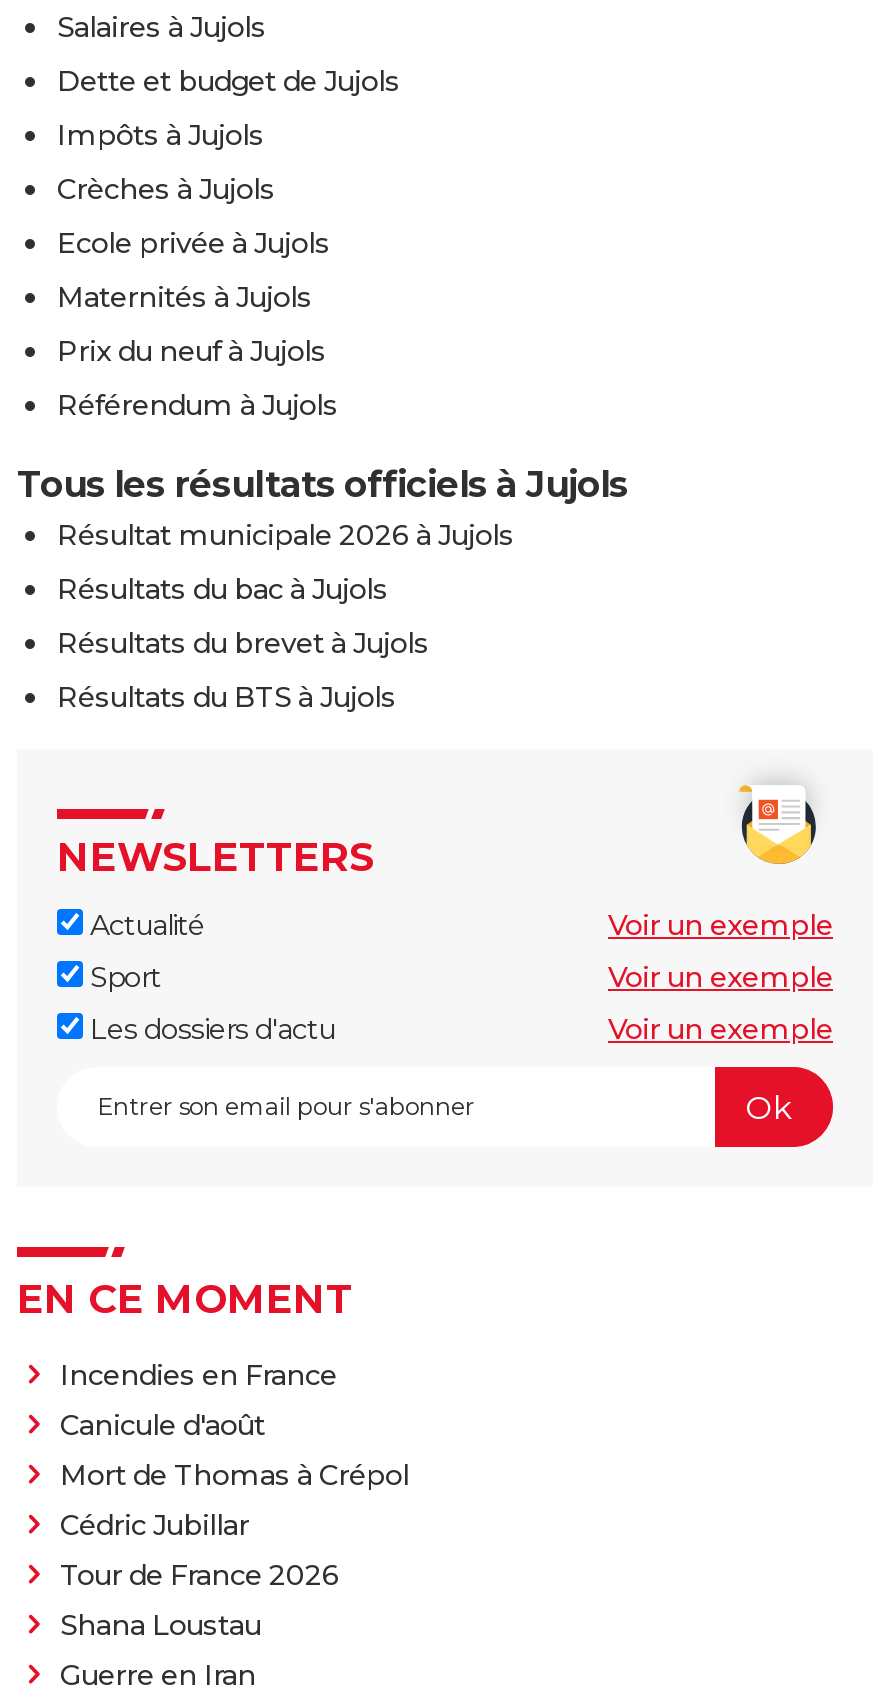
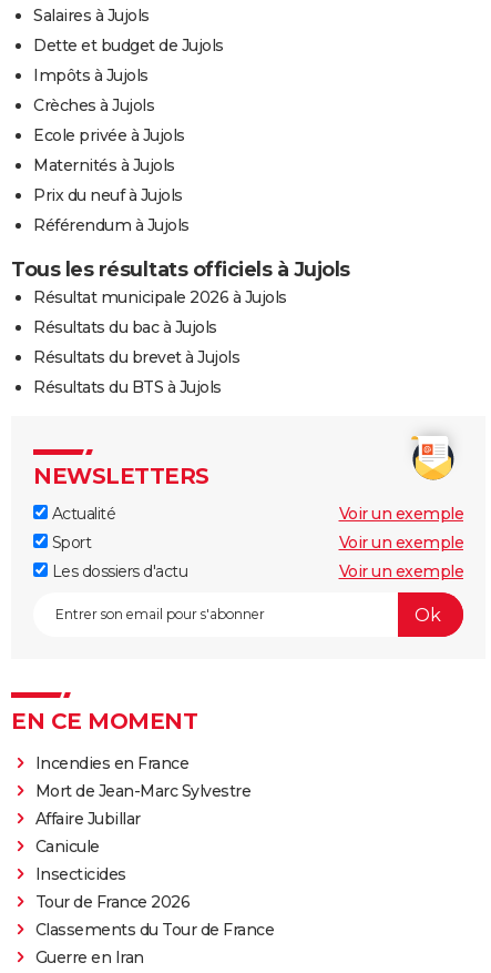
[60,1407,409,1543] Canicule d'août | Mort de Thomas à Crépol | Cédric Jubillar -> [35,781,250,884] Mort de Jean-Marc Sylvestre | Affaire Jubillar | Canicule | Insecticides
[60,1607,261,1643] Shana Loustau -> [35,920,274,940] Classements du Tour de France

